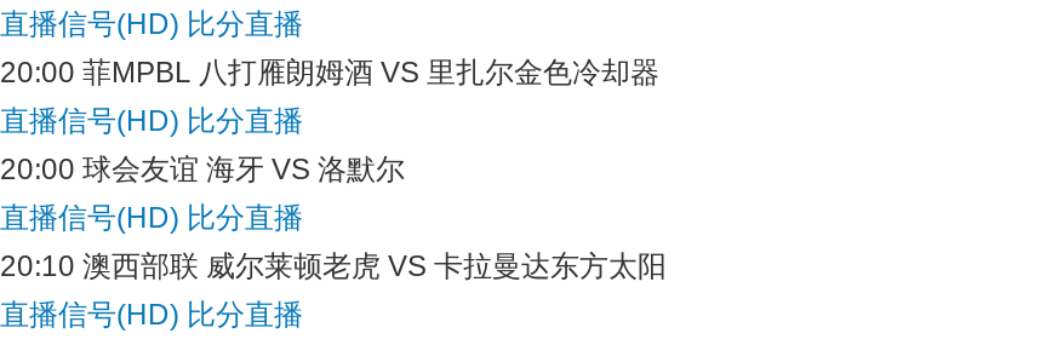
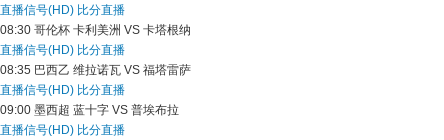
[0,56,659,90] 20:00 菲MPBL八打雁朗姆酒 VS 里扎尔金色冷却器 -> [0,23,191,37] 08:30 哥伦杯卡利美洲 VS 卡塔根纳
[0,153,405,186] 20:00 球会友谊海牙 VS 洛默尔 -> [0,63,191,77] 08:35 巴西乙维拉诺瓦 VS 福塔雷萨
[0,249,667,283] 20:10 澳西部联威尔莱顿老虎 VS 卡拉曼达东方太阳 -> [0,103,179,117] 09:00 墨西超蓝十字 VS 普埃布拉

